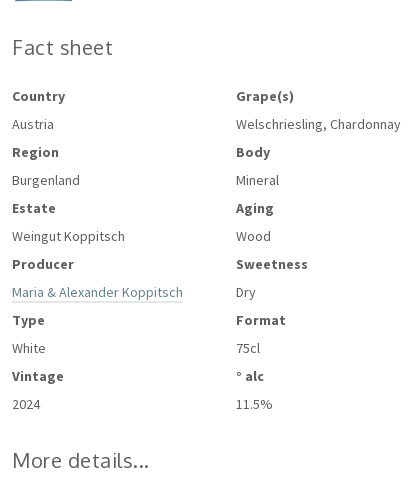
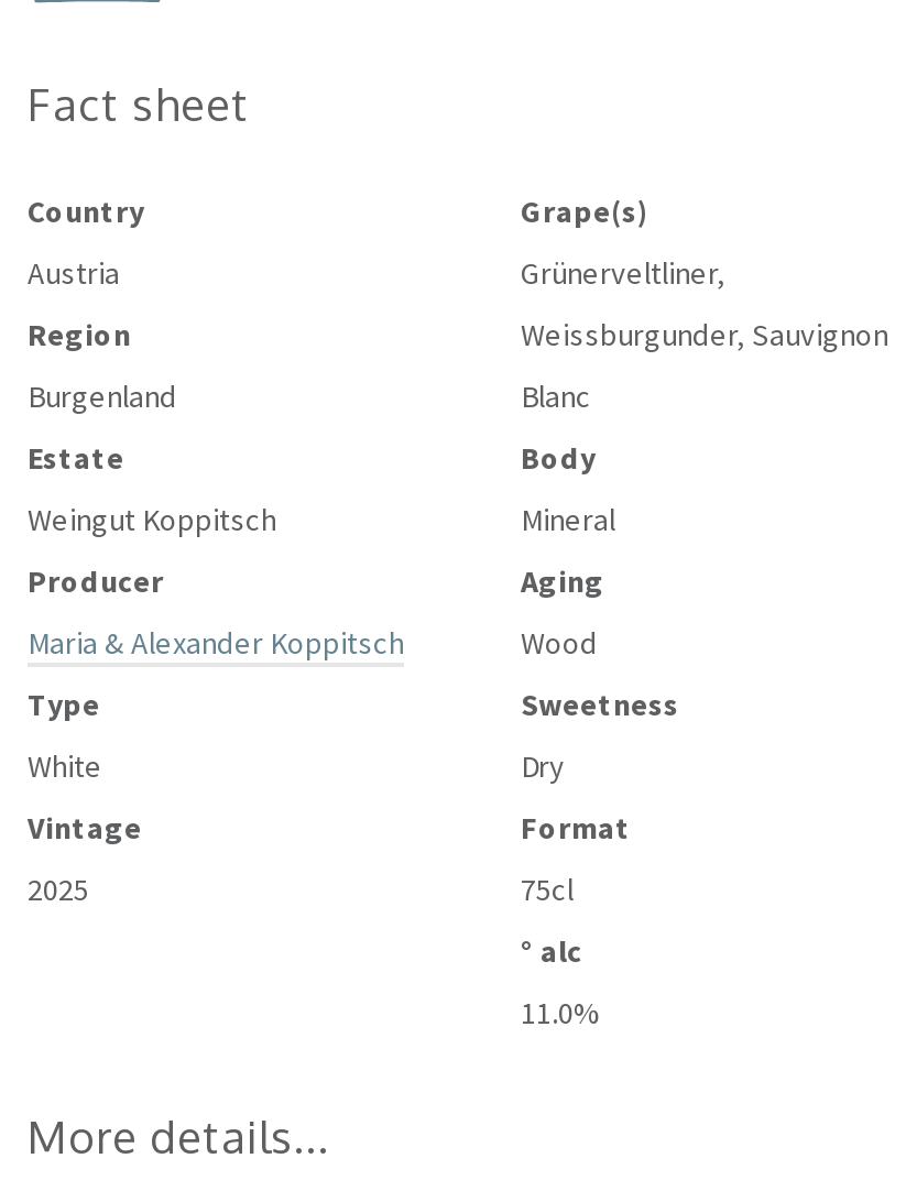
[236,115,401,133] Welschriesling, Chardonnay -> [521,253,888,416] Grünerveltliner, | Weissburgunder, Sauvignon | Blanc
[12,395,40,413] 2024 -> [28,870,89,909] 2025
[236,395,273,413] 11.5% -> [521,993,602,1033] 11.0%

